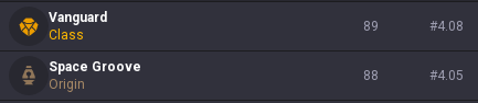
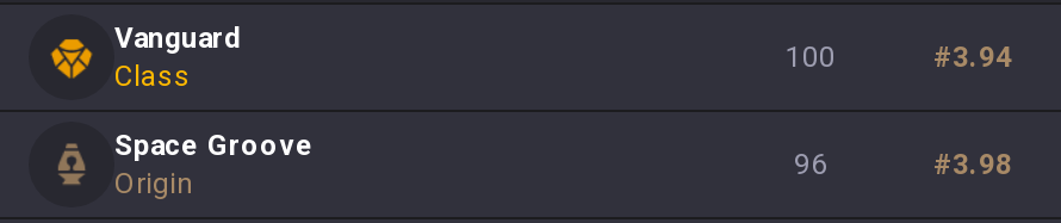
[363,19,379,34] 89 -> [786,41,836,74] 100
[429,19,463,34] #4.08 -> [933,41,1012,74] #3.94
[363,68,379,83] 88 -> [794,148,827,181] 96
[429,68,463,83] #4.05 -> [933,148,1012,181] #3.98

